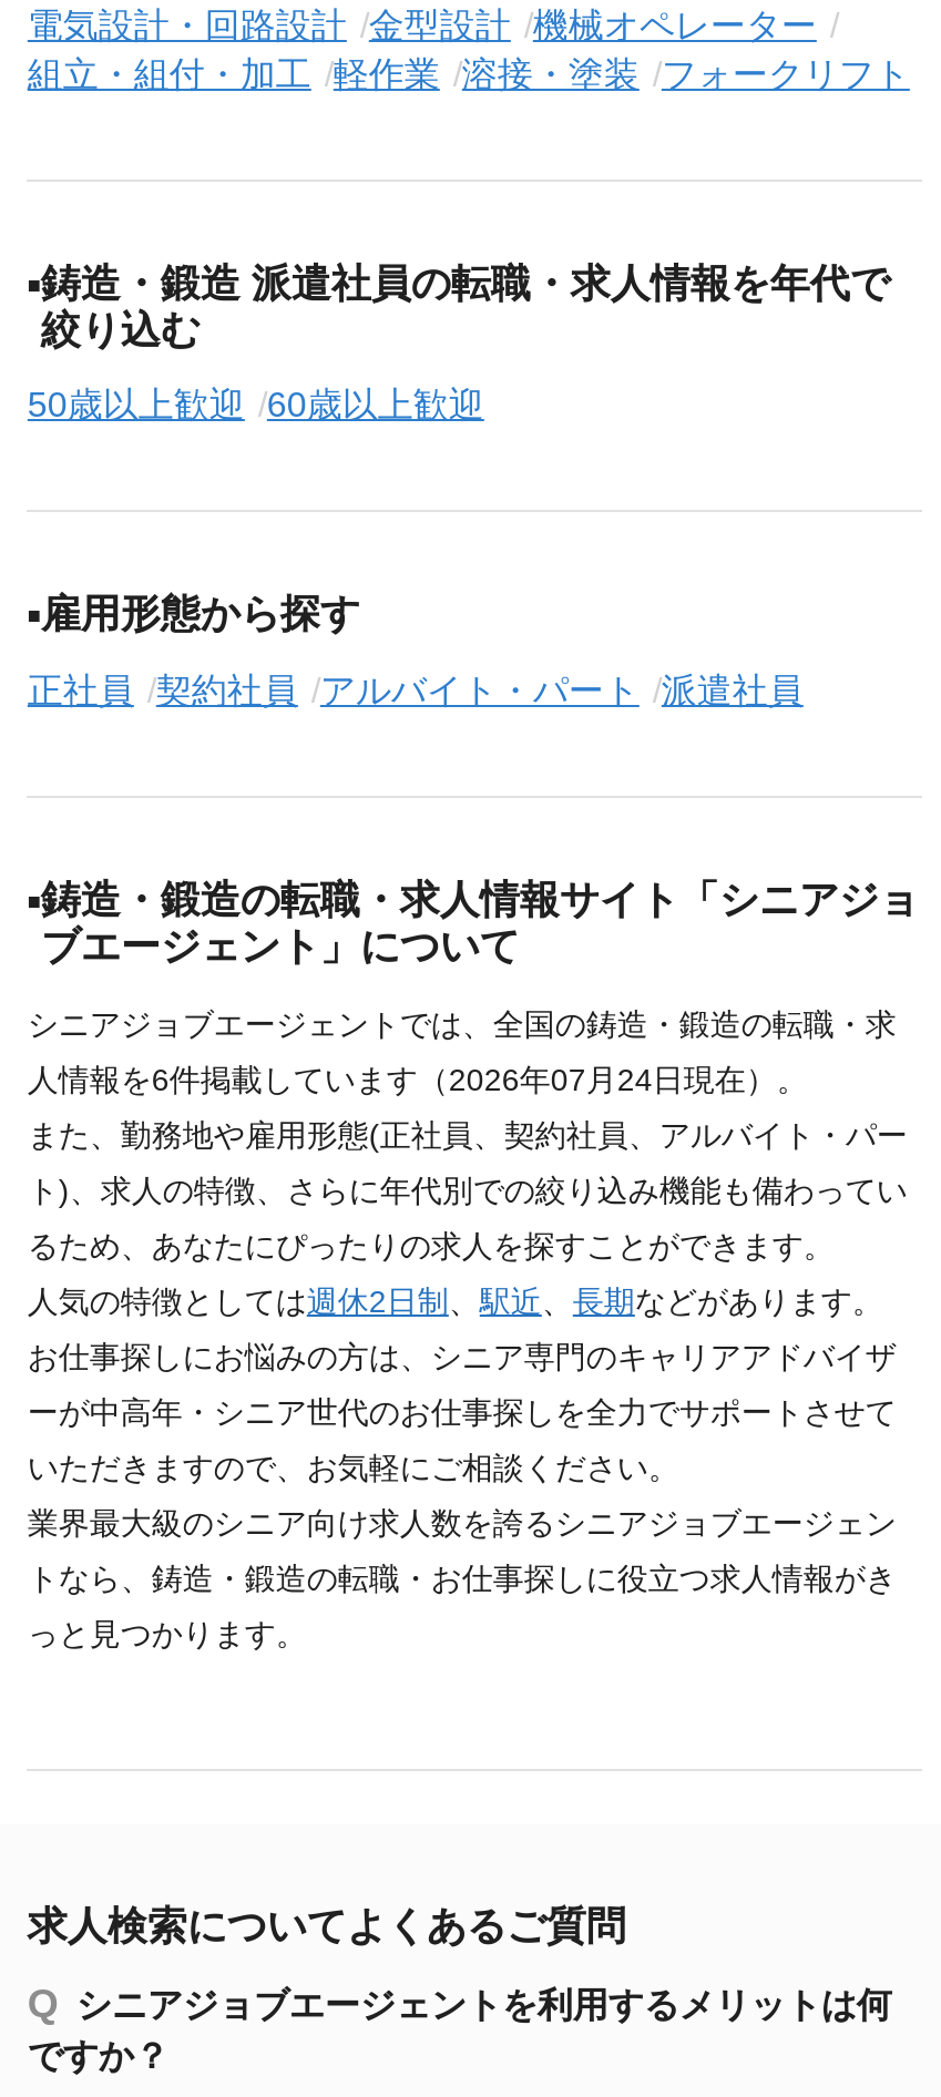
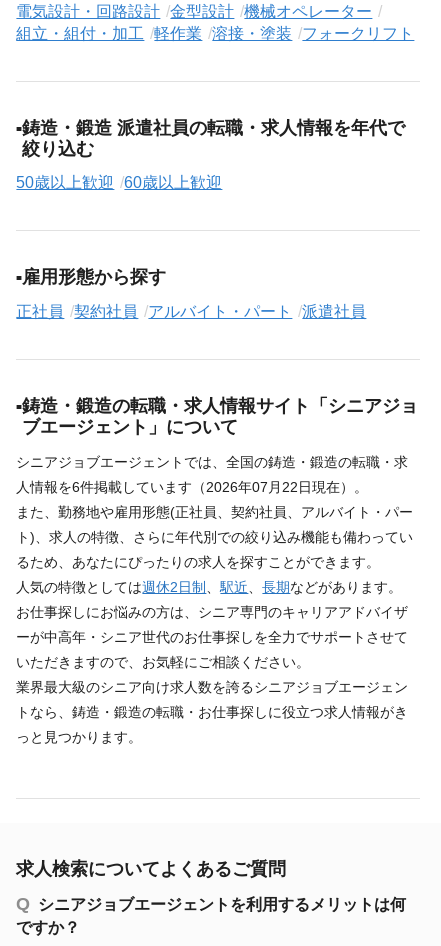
[27,1062,808,1098] 人情報を6件掲載しています（2026年07月24日現在）。 -> [16,479,368,495] 人情報を6件掲載しています（2026年07月22日現在）。

